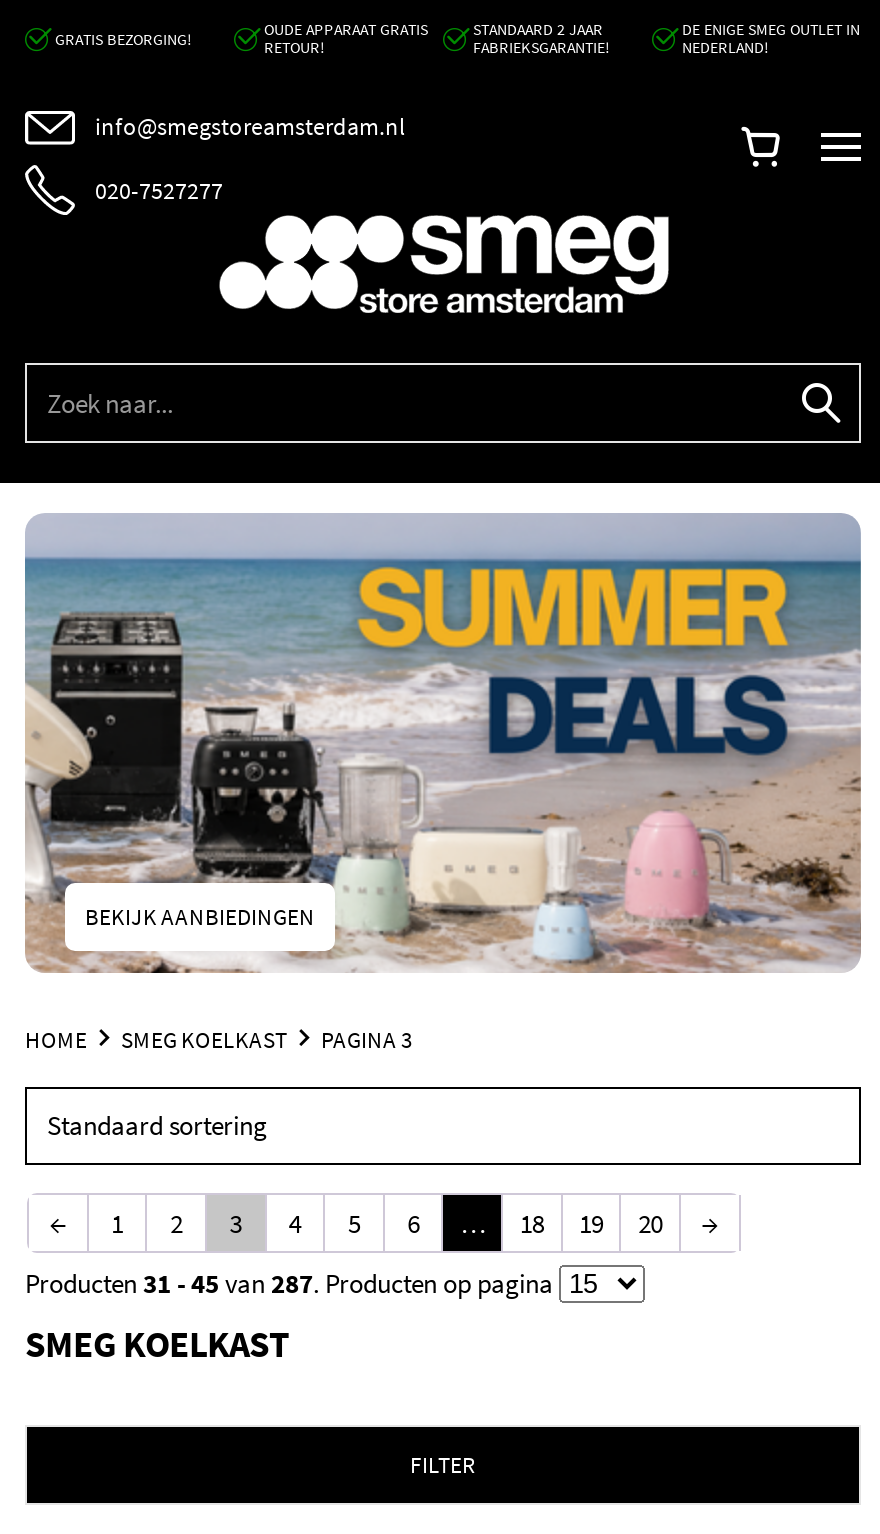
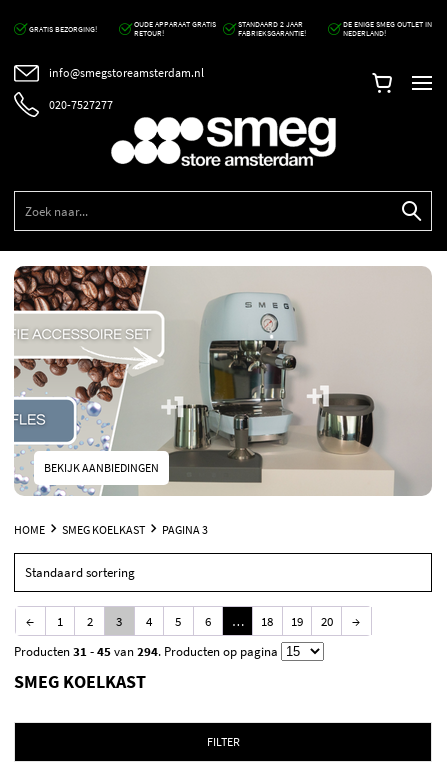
[23,513,861,975] [image] -> [13,265,431,496] [image]
[25,1268,559,1302] Producten 31 - 45 van 287. Producten op pagina -> [14,643,281,660] Producten 31 - 45 van 294. Producten op pagina

